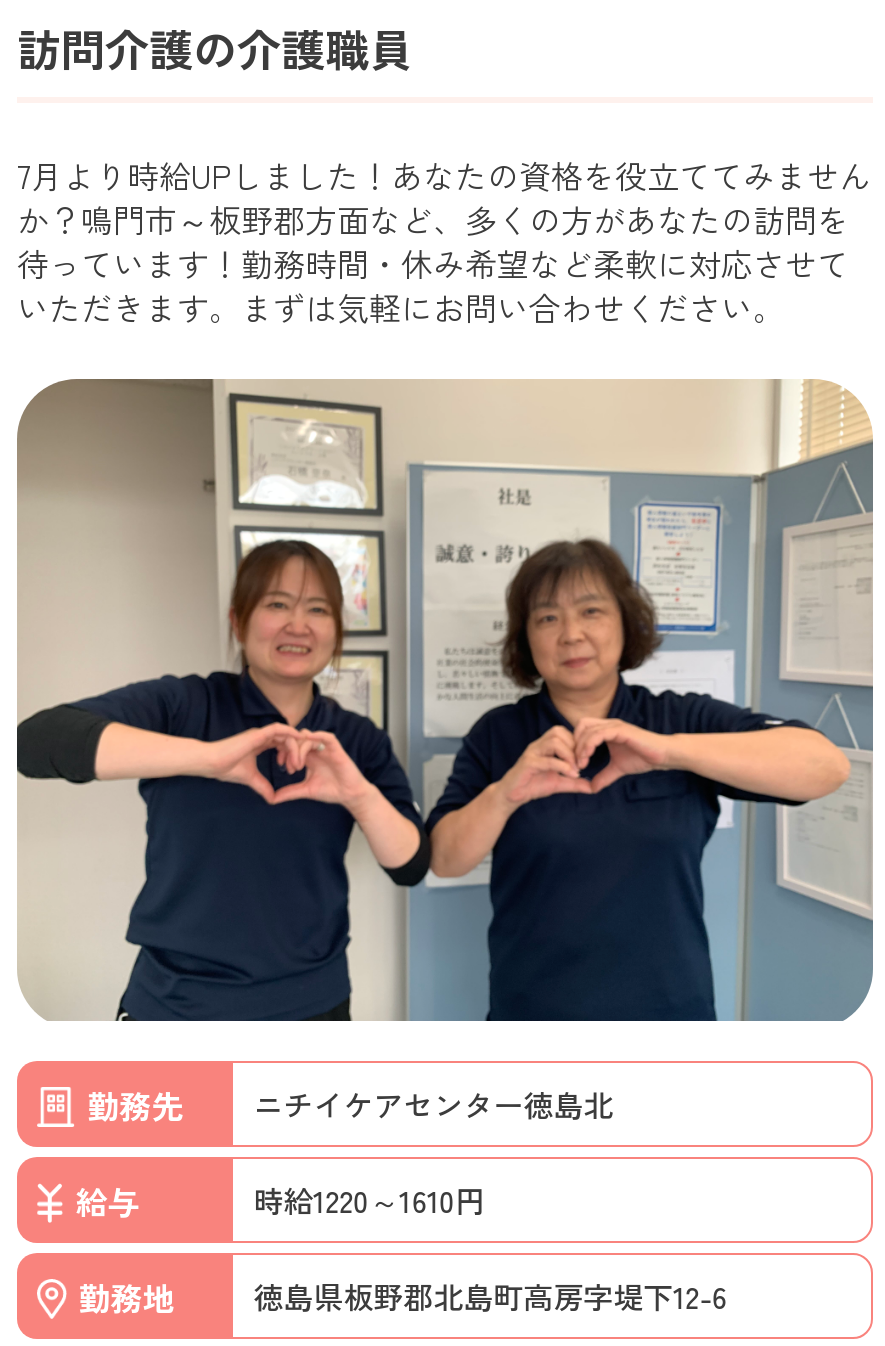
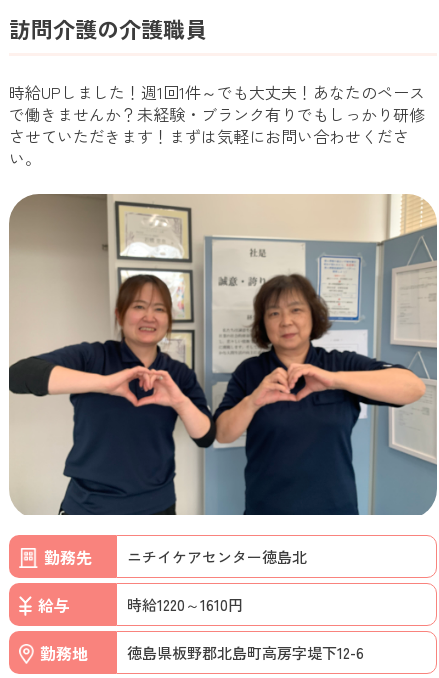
[17,152,871,332] 7月より時給UPしました！あなたの資格を役立ててみません | か？鳴門市～板野郡方面など、多くの方があなたの訪問を | 待っています！勤務時間・休み希望など柔軟に対応させて | いただきます。まずは気軽にお問い合わせください。 -> [9,80,425,170] 時給UPしました！週1回1件～でも大丈夫！あなたのペース | で働きませんか？未経験・ブランク有りでもしっかり研修 | させていただきます！まずは気軽にお問い合わせくださ | い。

